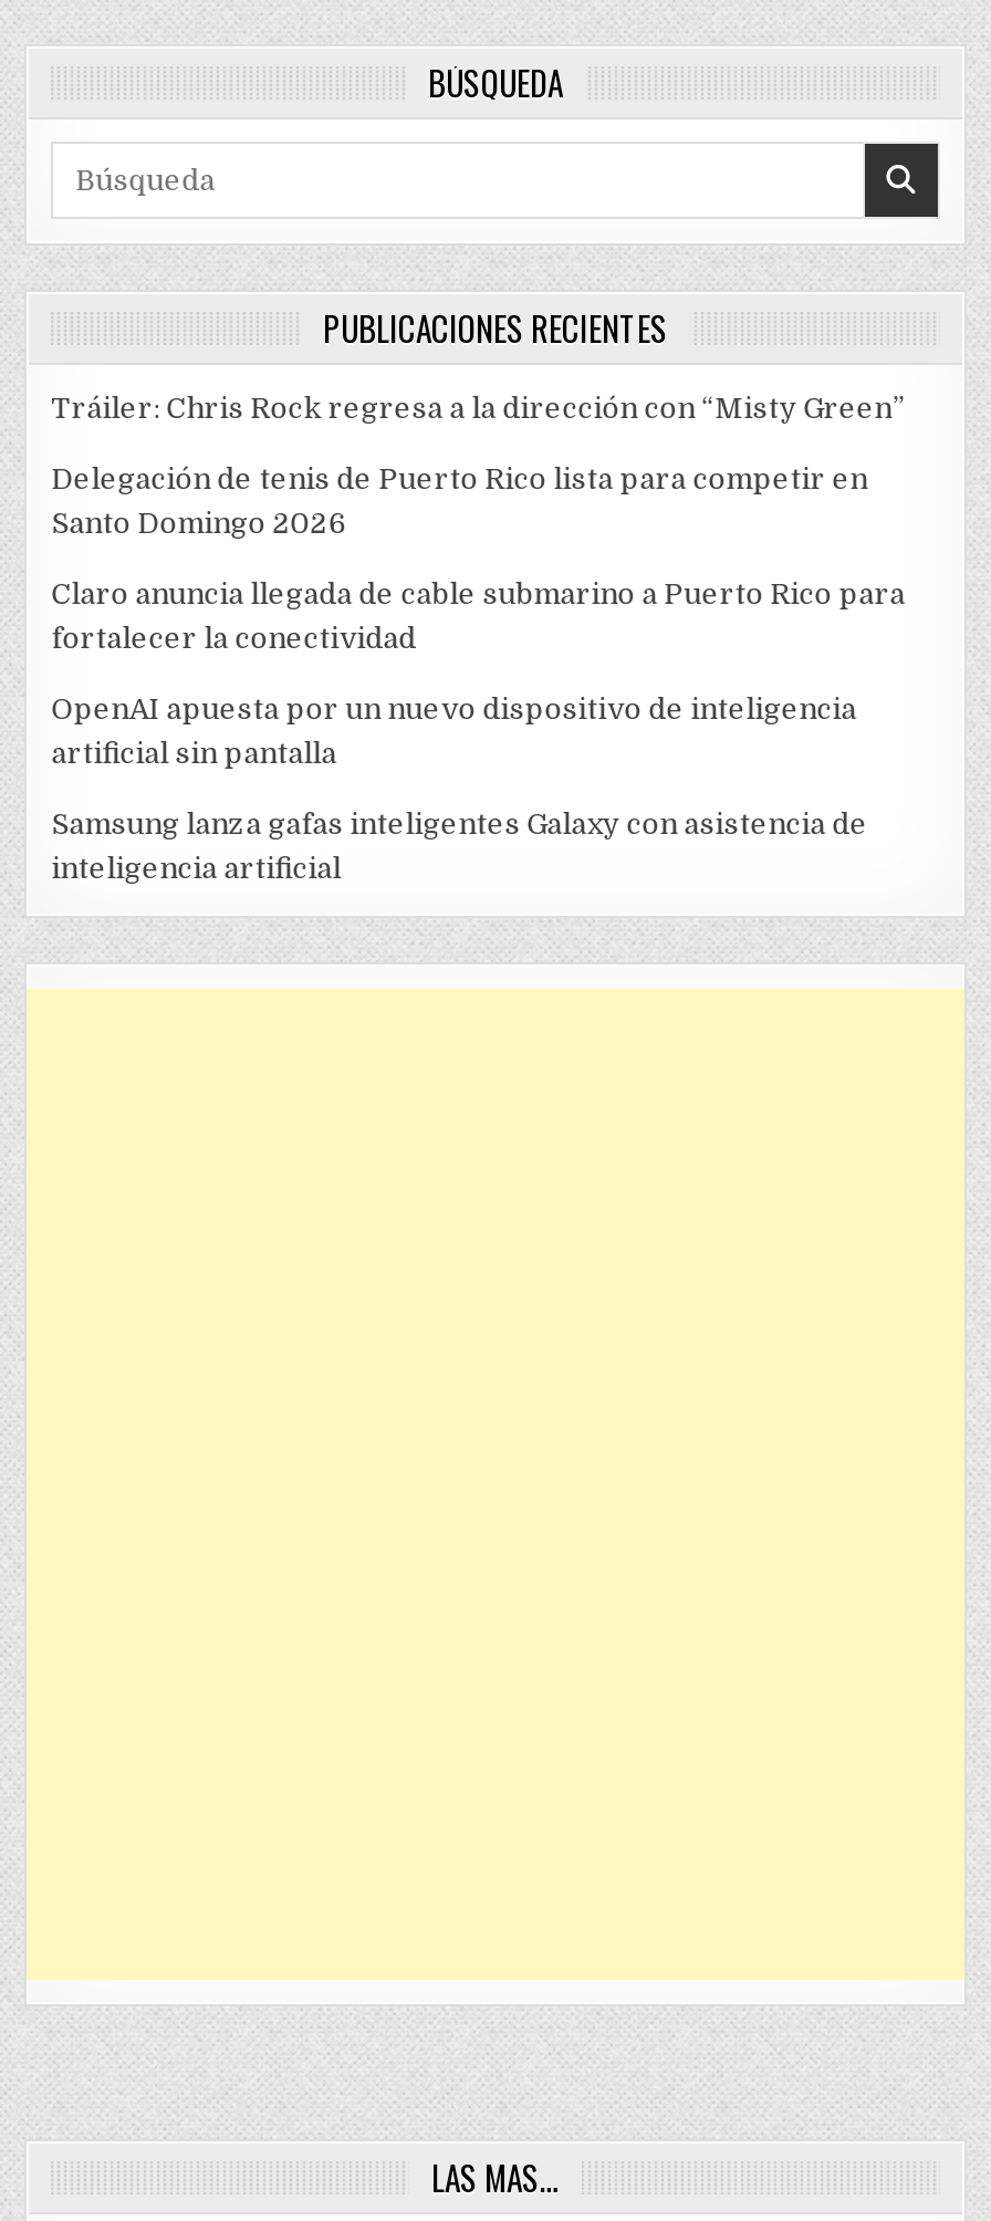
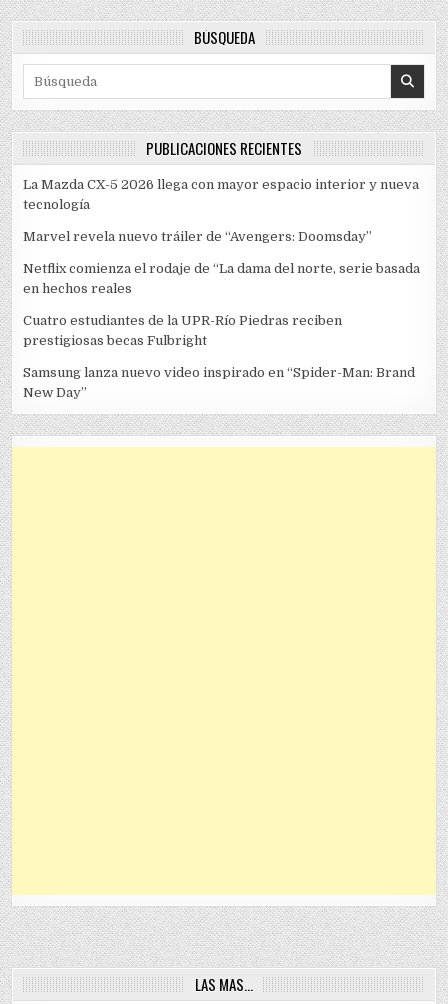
[51,392,905,425] Tráiler: Chris Rock regresa a la dirección con “Misty Green” -> [23,177,419,212] La Mazda CX-5 2026 llega con mayor espacio interior y nueva | tecnología
[51,462,868,540] Delegación de tenis de Puerto Rico lista para competir en | Santo Domingo 2026 -> [23,229,372,244] Marvel revela nuevo tráiler de “Avengers: Doomsday”
[51,577,905,655] Claro anuncia llegada de cable submarino a Puerto Rico para | fortalecer la conectividad -> [23,261,420,296] Netflix comienza el rodaje de “La dama del norte, serie basada | en hechos reales
[51,692,857,770] OpenAI apuesta por un nuevo dispositivo de inteligencia | artificial sin pantalla -> [23,313,342,348] Cuatro estudiantes de la UPR-Río Piedras reciben | prestigiosas becas Fulbright
[51,807,868,885] Samsung lanza gafas inteligentes Galaxy con asistencia de | inteligencia artificial -> [23,365,415,400] Samsung lanza nuevo video inspirado en “Spider-Man: Brand | New Day”

